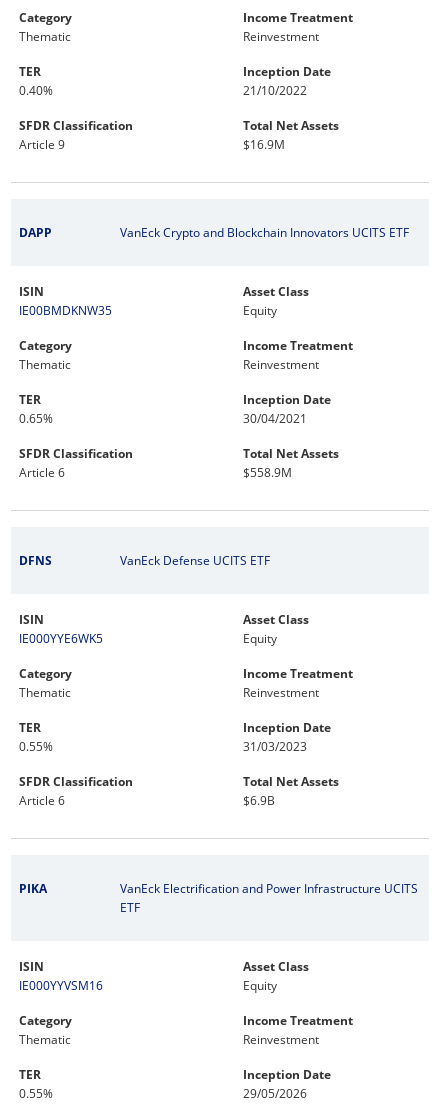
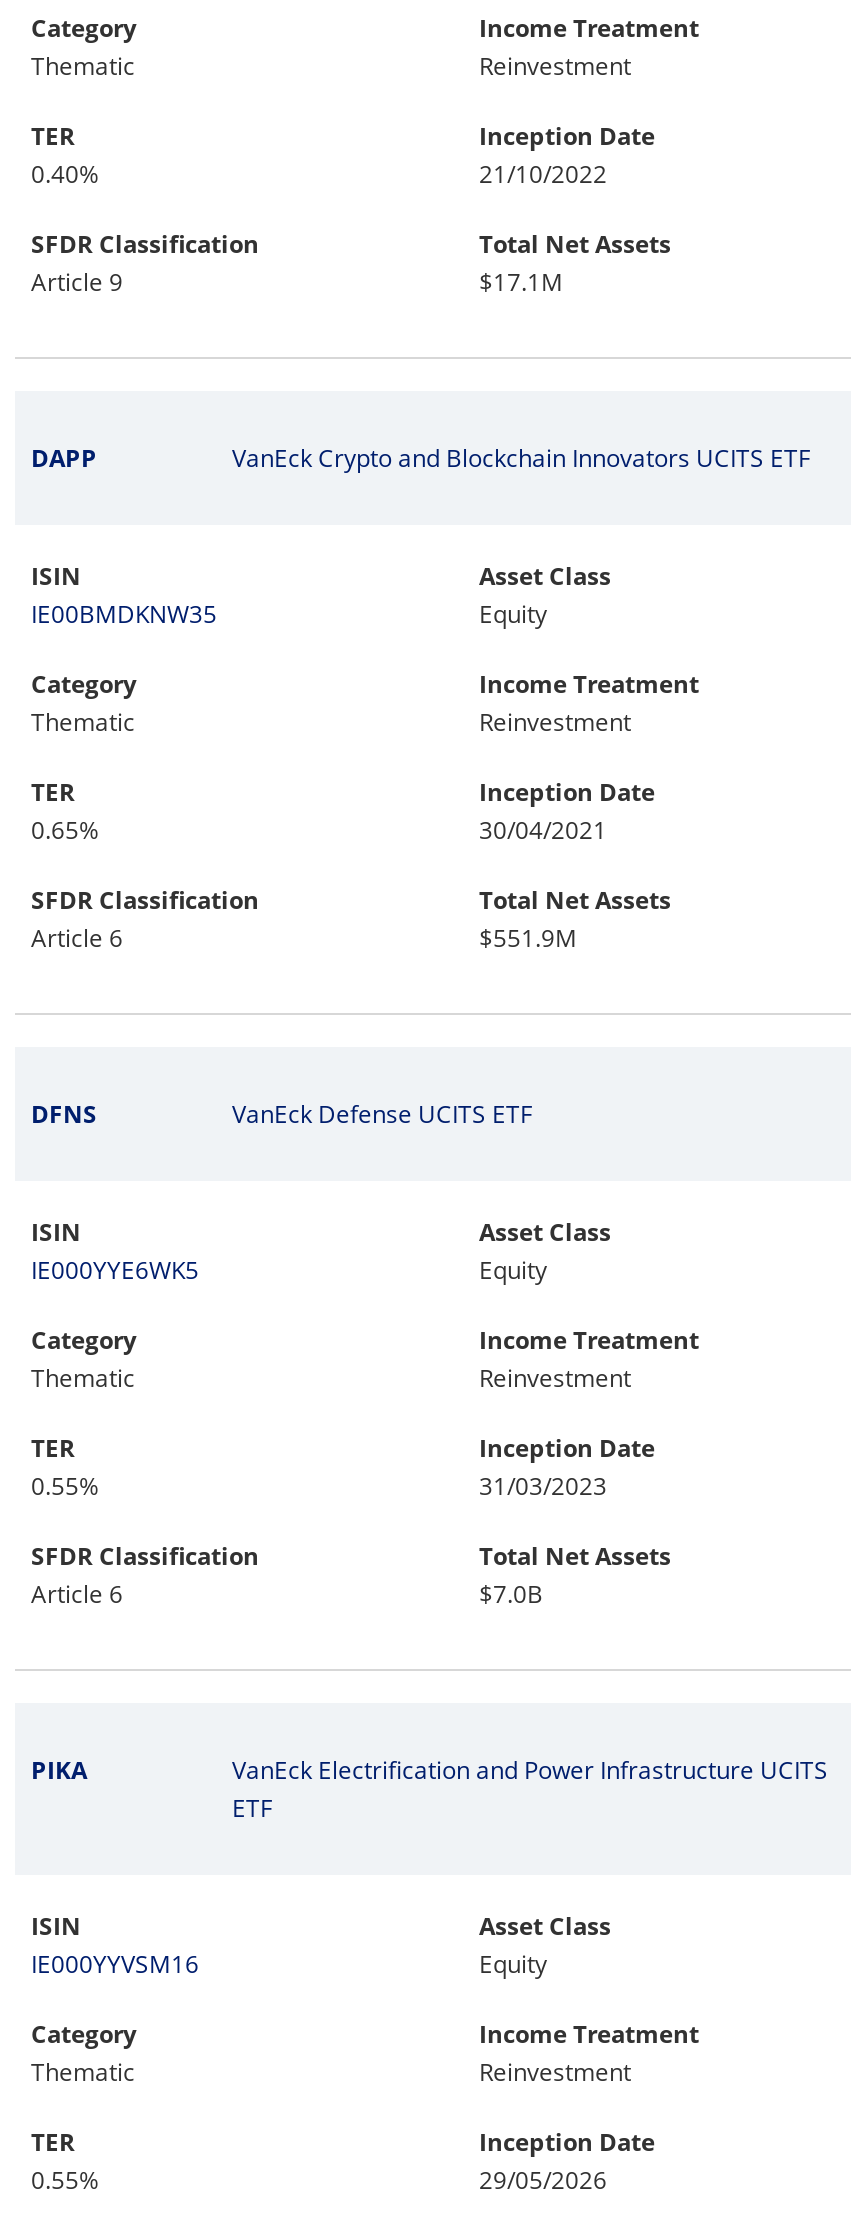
[243,136,285,153] $16.9M -> [479,265,563,299] $17.1M
[243,464,292,481] $558.9M -> [479,921,577,955] $551.9M
[243,792,275,809] $6.9B -> [479,1577,543,1611] $7.0B

